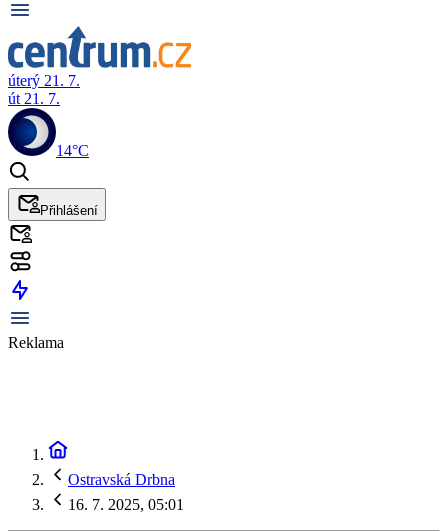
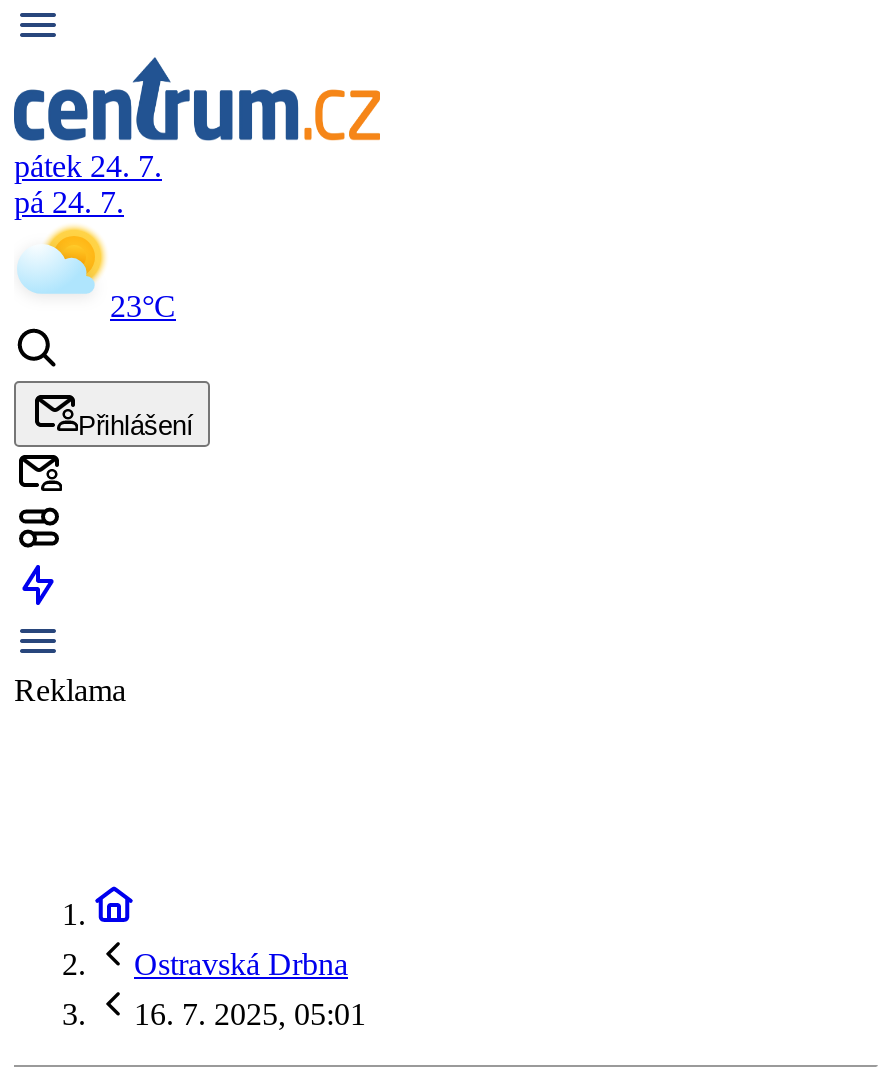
[8,72,80,107] úterý 21. 7. | út 21. 7. -> [14,149,162,219] pátek 24. 7. | pá 24. 7.
[7,115,89,159] [image] | 14°C -> [14,235,176,323] [image] | 23°C

